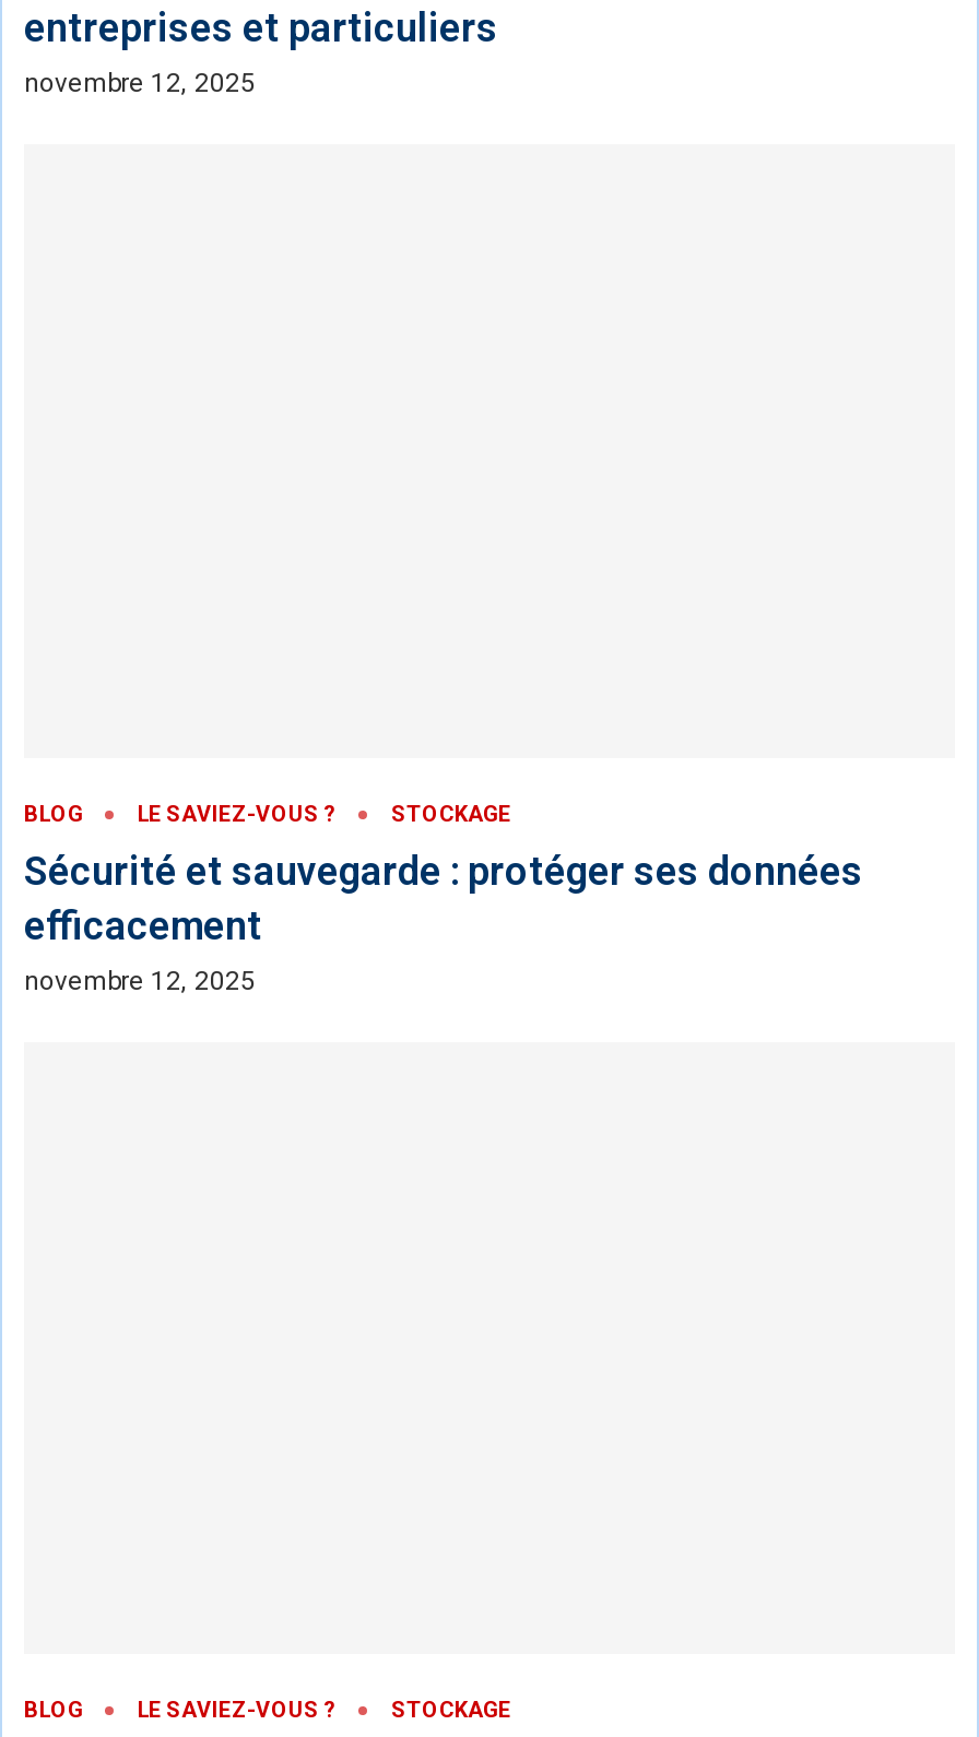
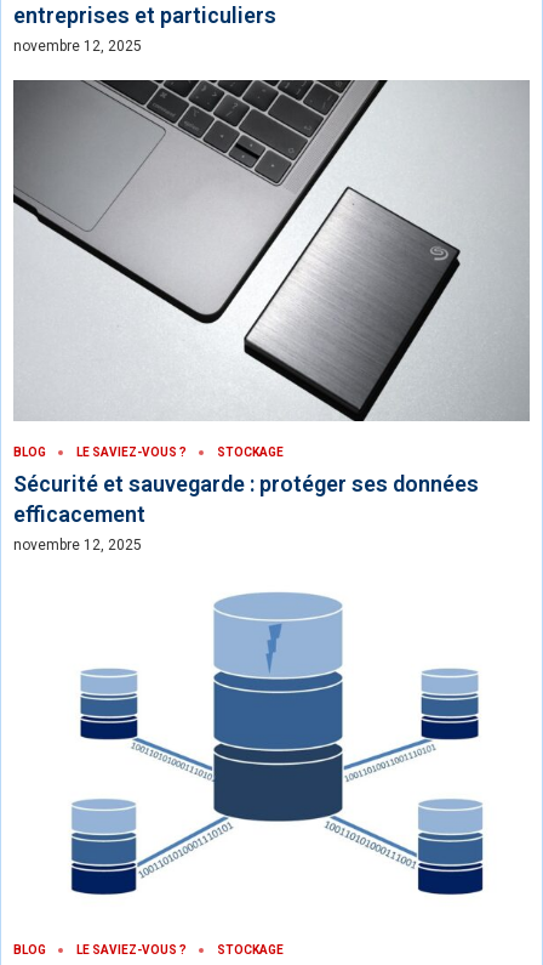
none -> [12,79,530,422] [image]
none -> [70,592,484,896] [image]

